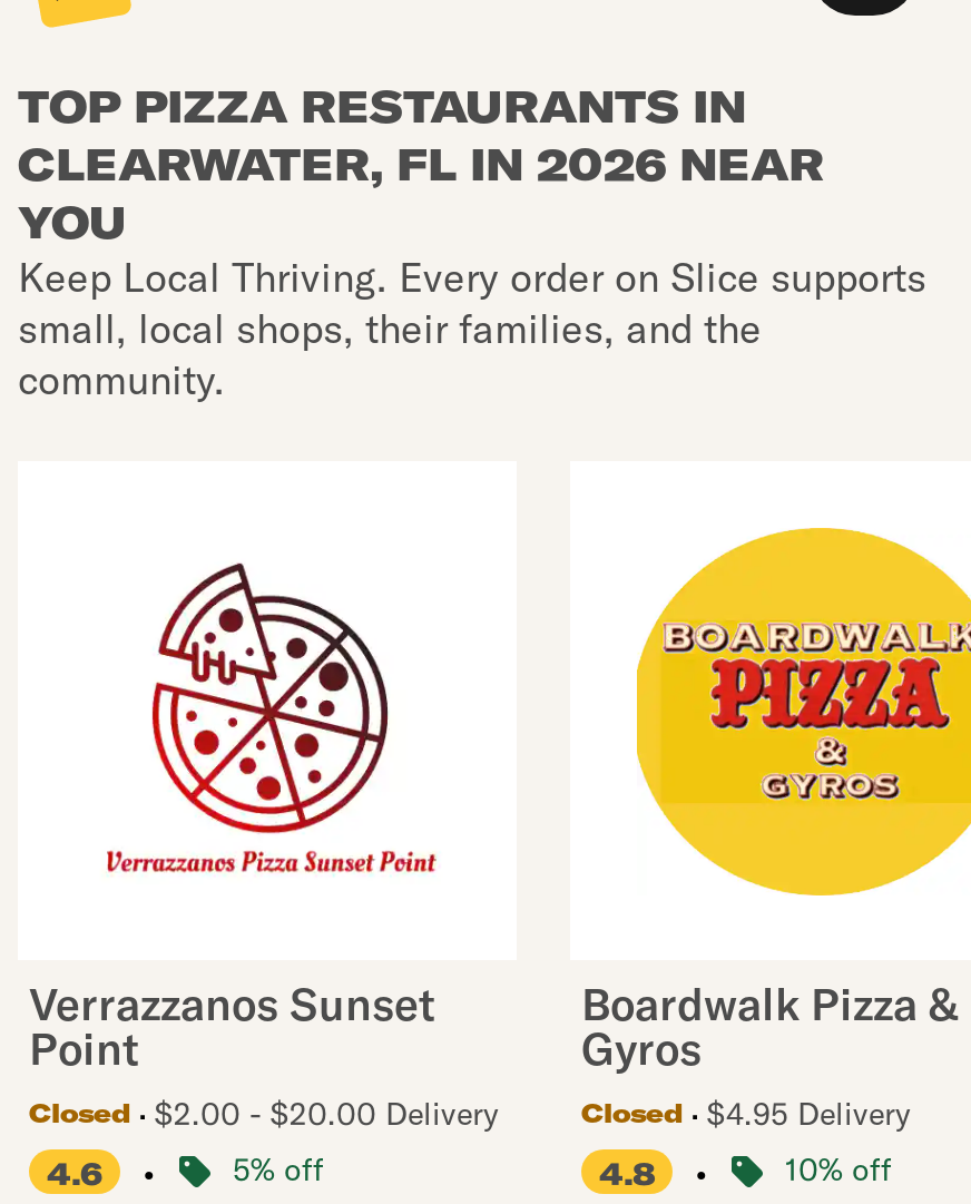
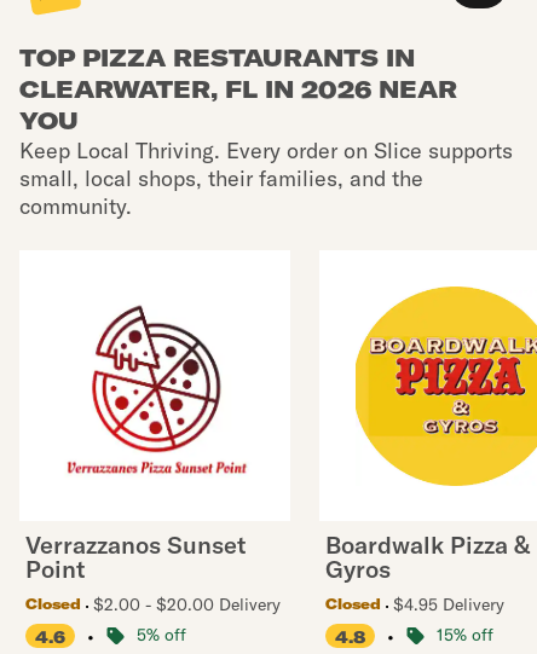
[785,1149,892,1190] 10% off -> [436,624,493,646] 15% off

